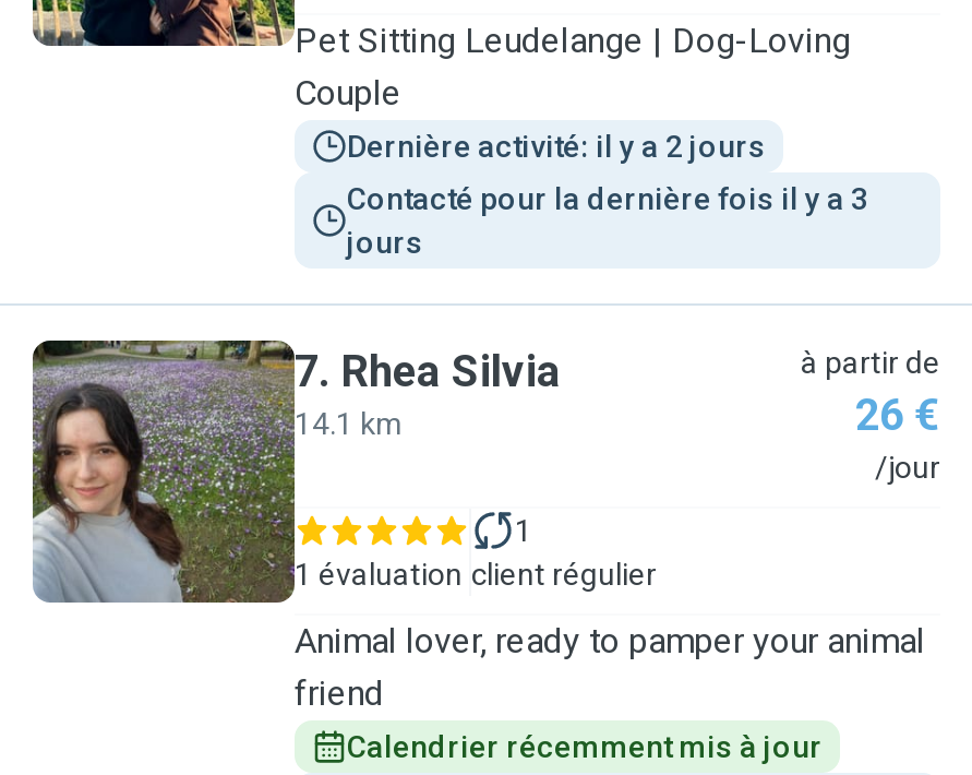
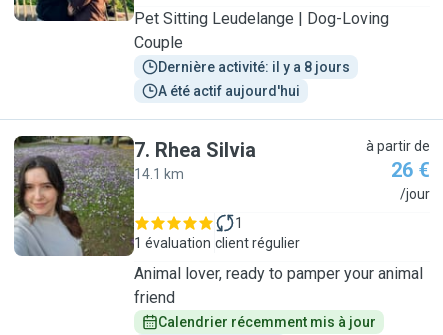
[347,129,766,164] Dernière activité: il y a 2 jours -> [158,59,350,75] Dernière activité: il y a 8 jours
[347,181,875,260] Contacté pour la dernière fois il y a 3 | jours -> [158,83,300,99] A été actif aujourd'hui

